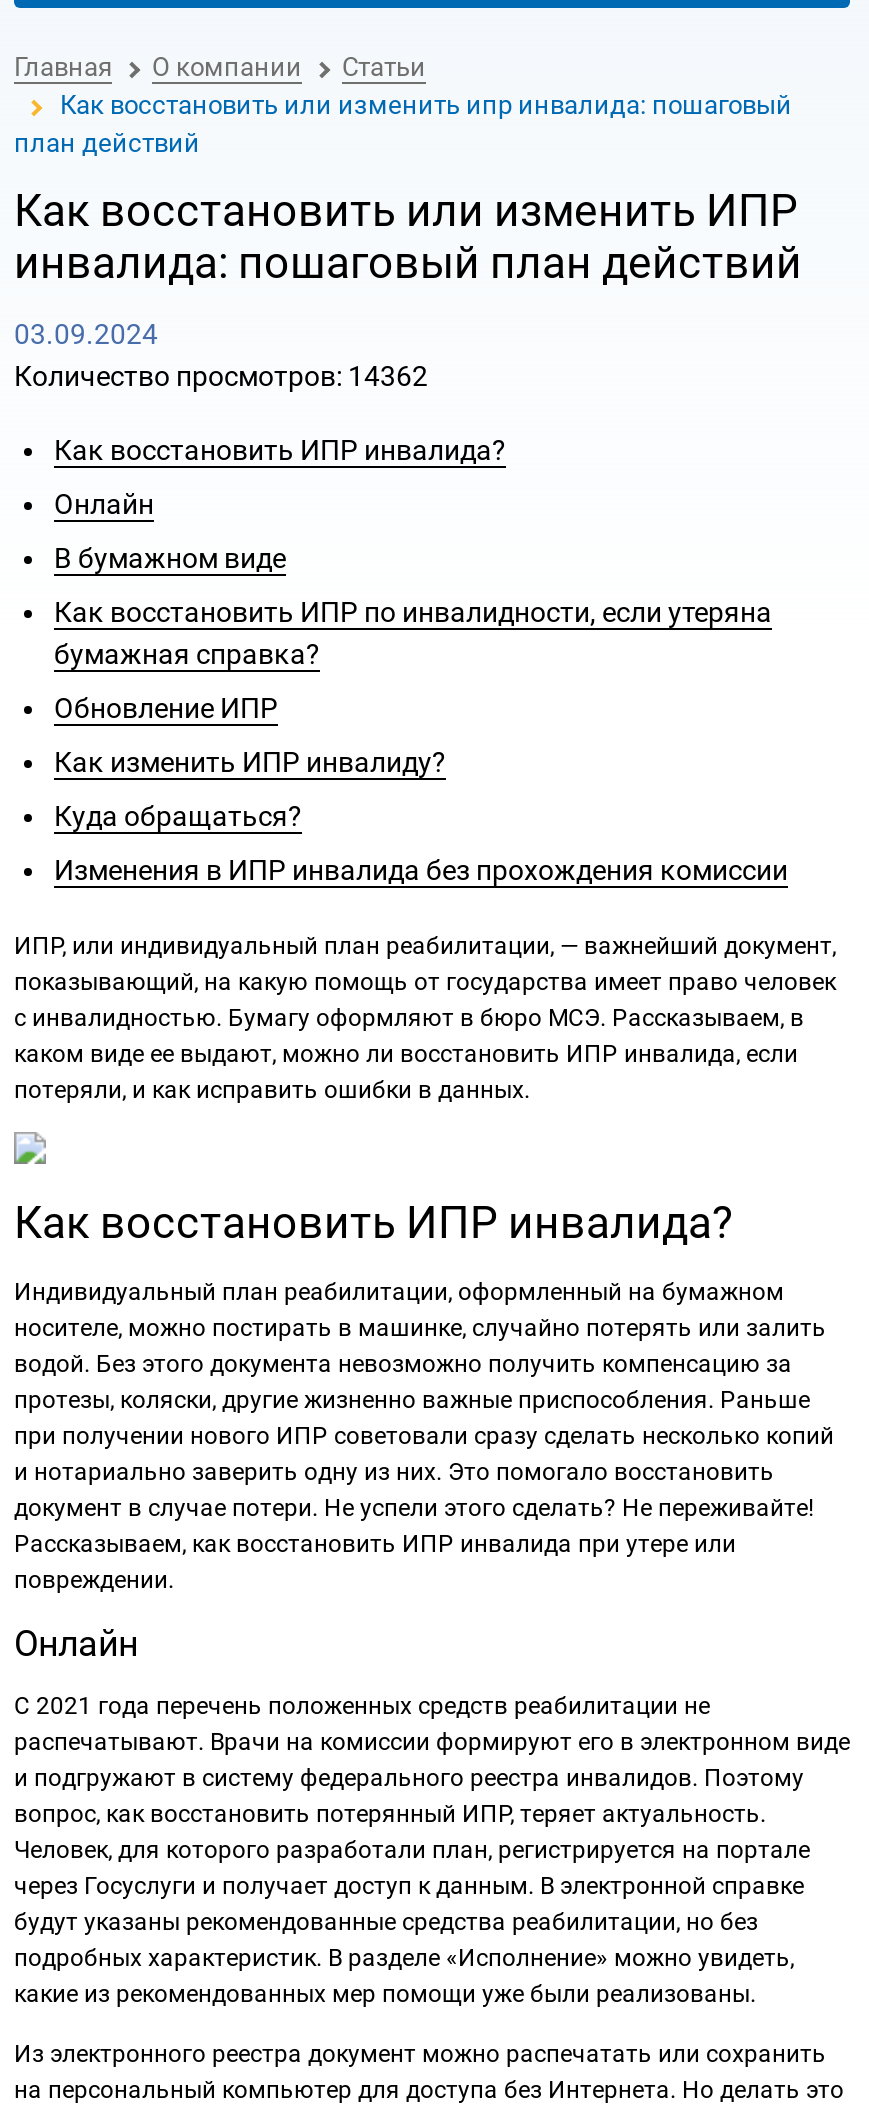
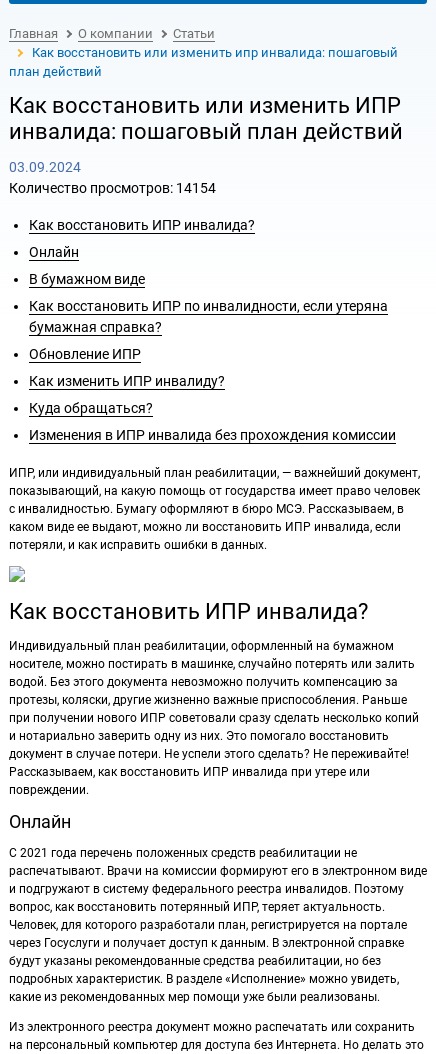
[14,360,428,392] Количество просмотров: 14362 -> [9,180,216,196] Количество просмотров: 14154

